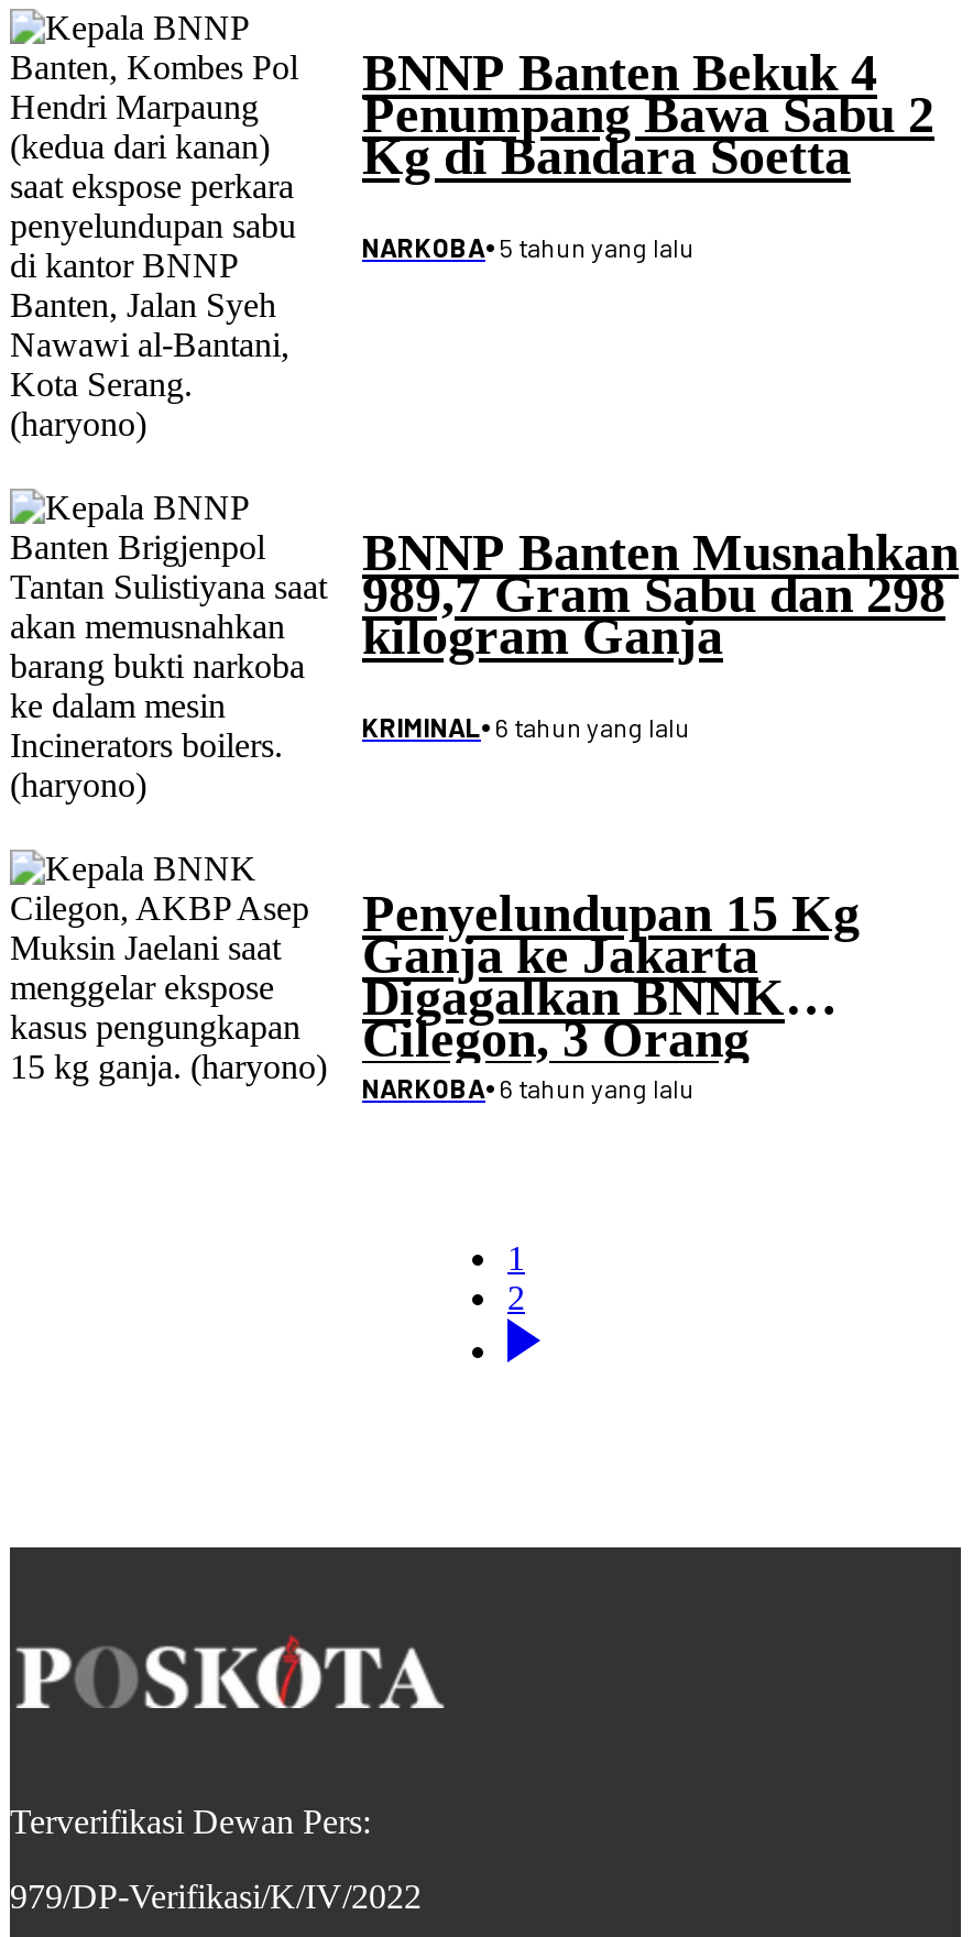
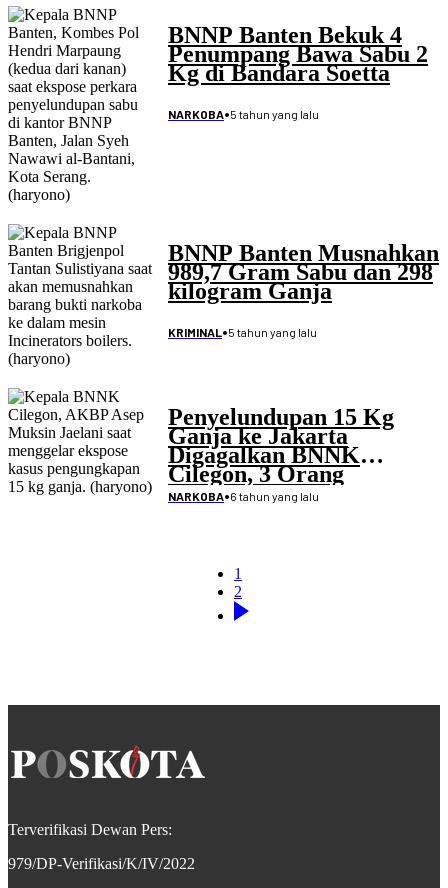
[362,702,690,744] KRIMINAL•6 tahun yang lalu -> [168,321,317,340] KRIMINAL•5 tahun yang lalu

